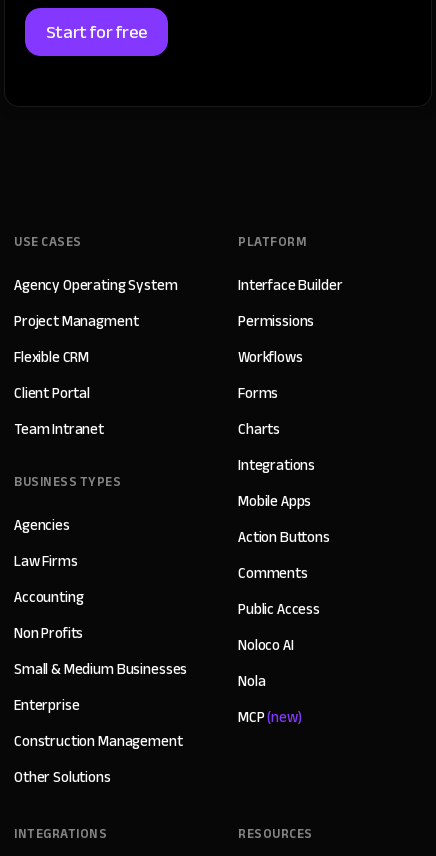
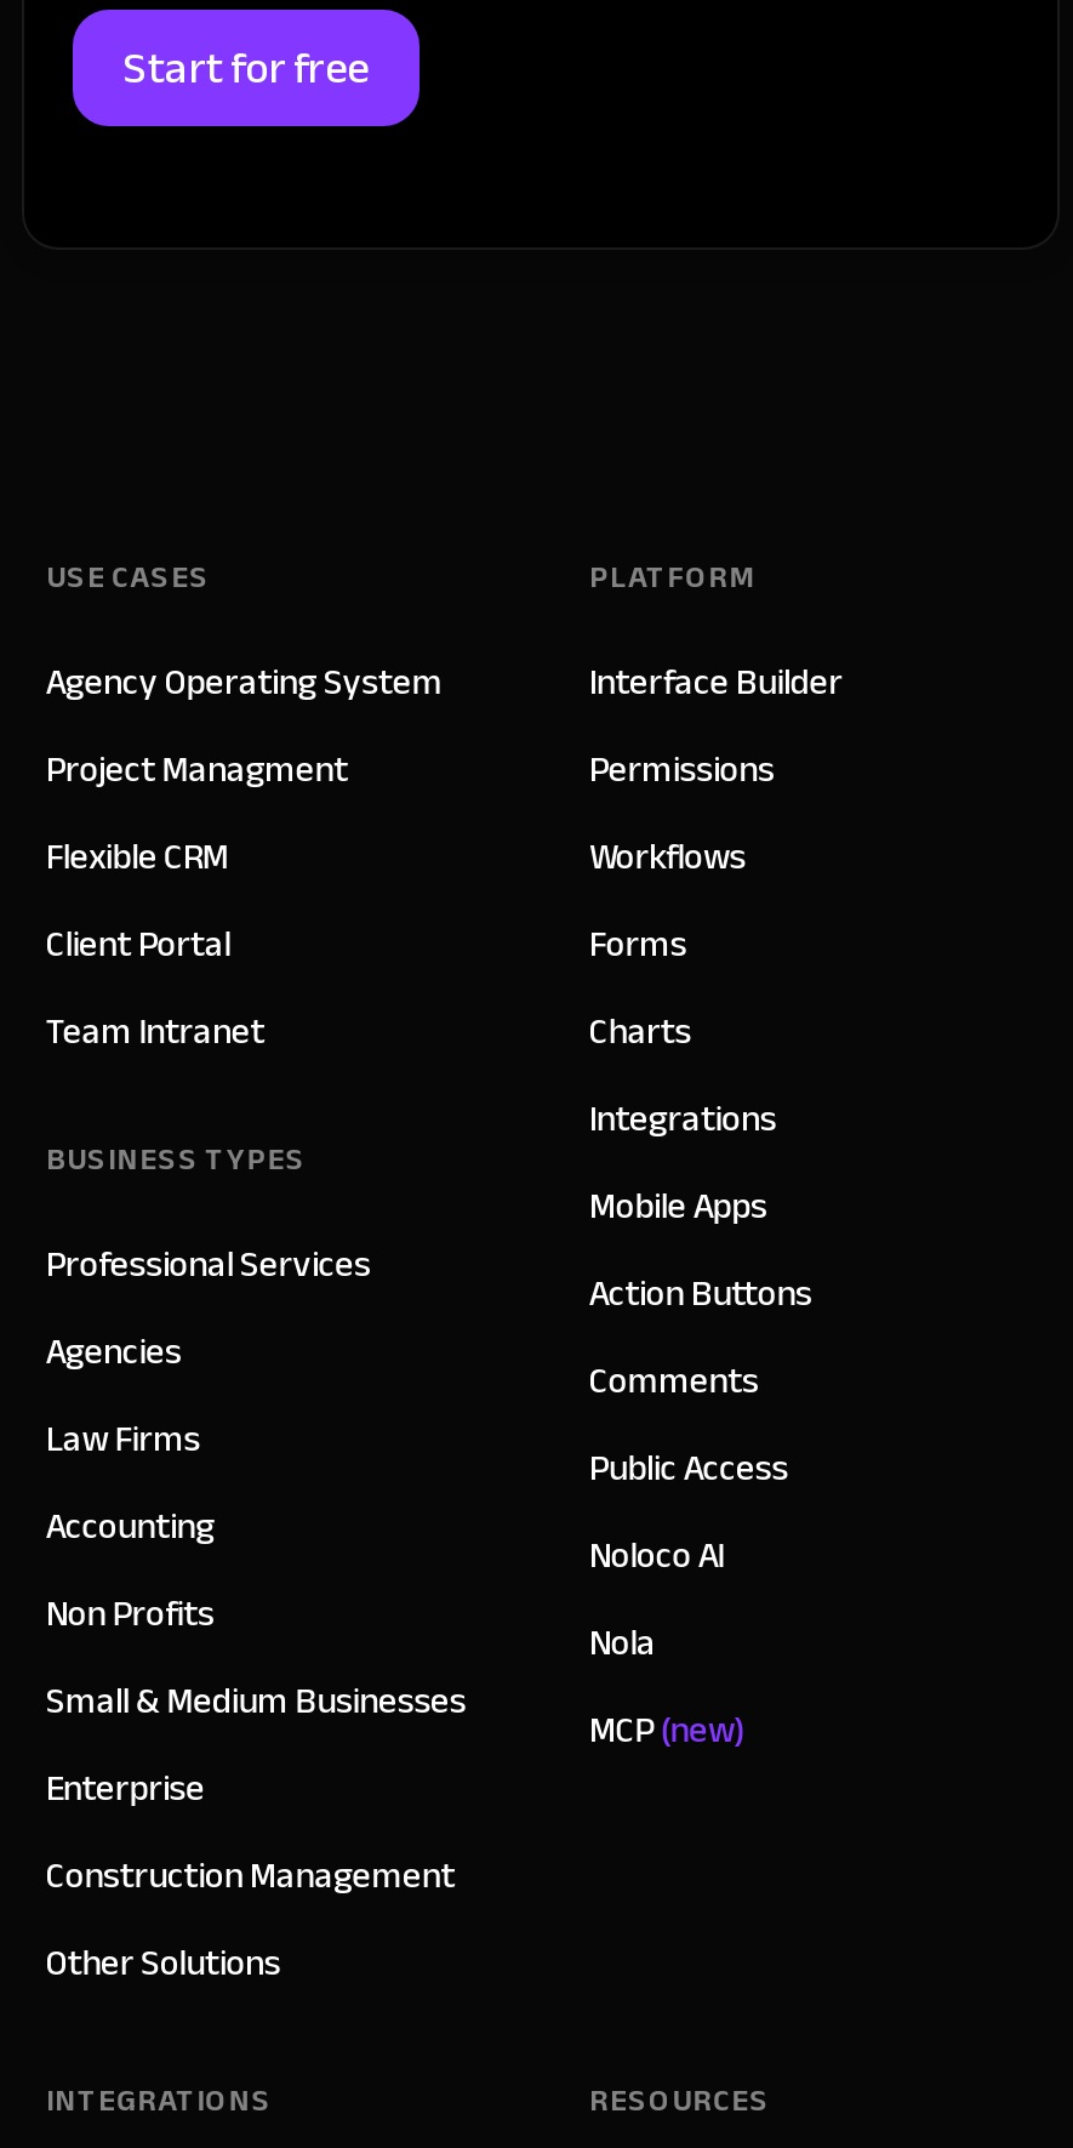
none -> [46,1230,371,1298] Professional Services

